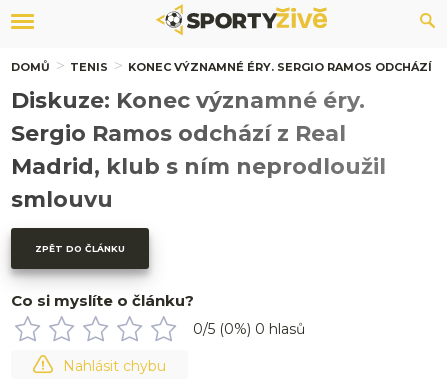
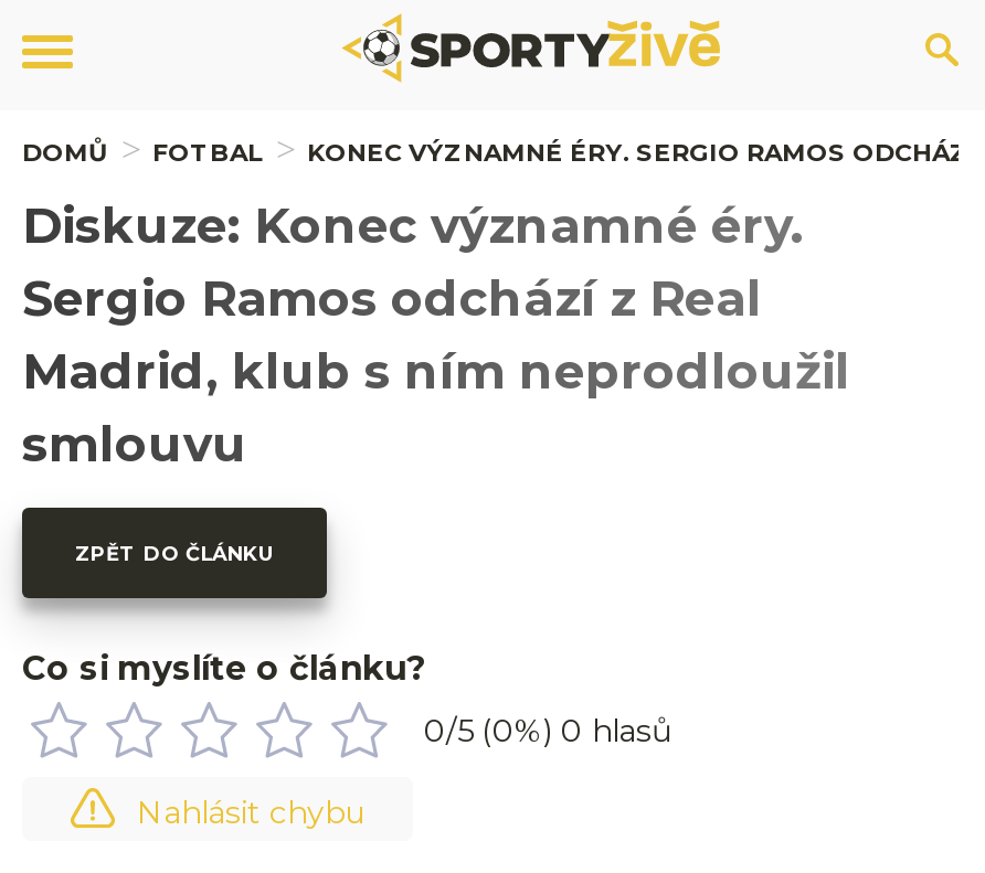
[70,60,108,74] TENIS -> [152,137,263,168] FOTBAL

